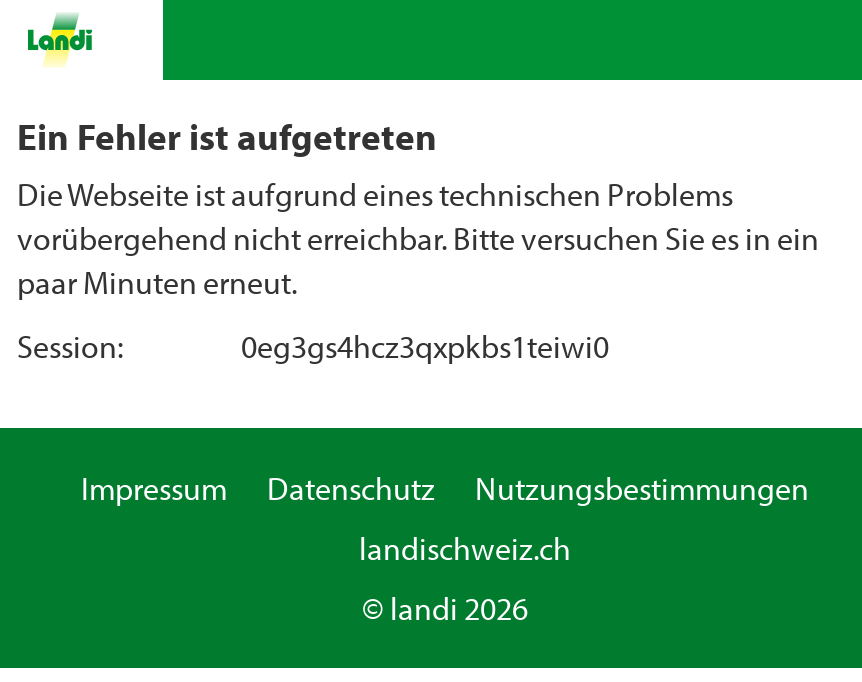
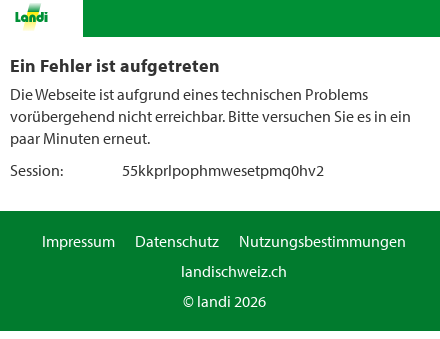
[241,326,609,366] 0eg3gs4hcz3qxpkbs1teiwi0 -> [122,160,324,180] 55kkprlpophmwesetpmq0hv2

